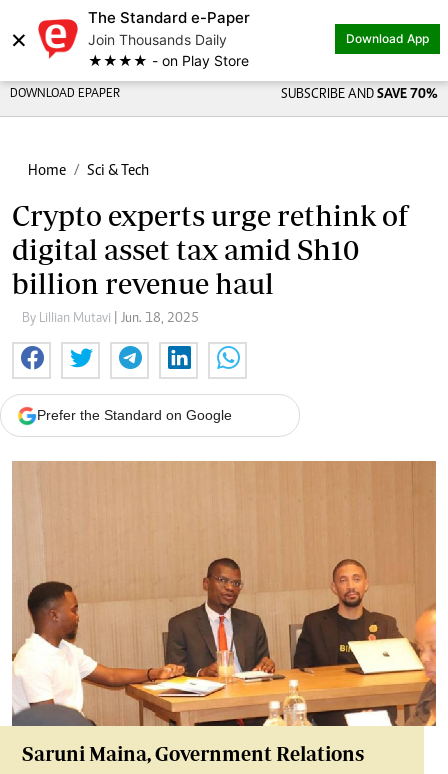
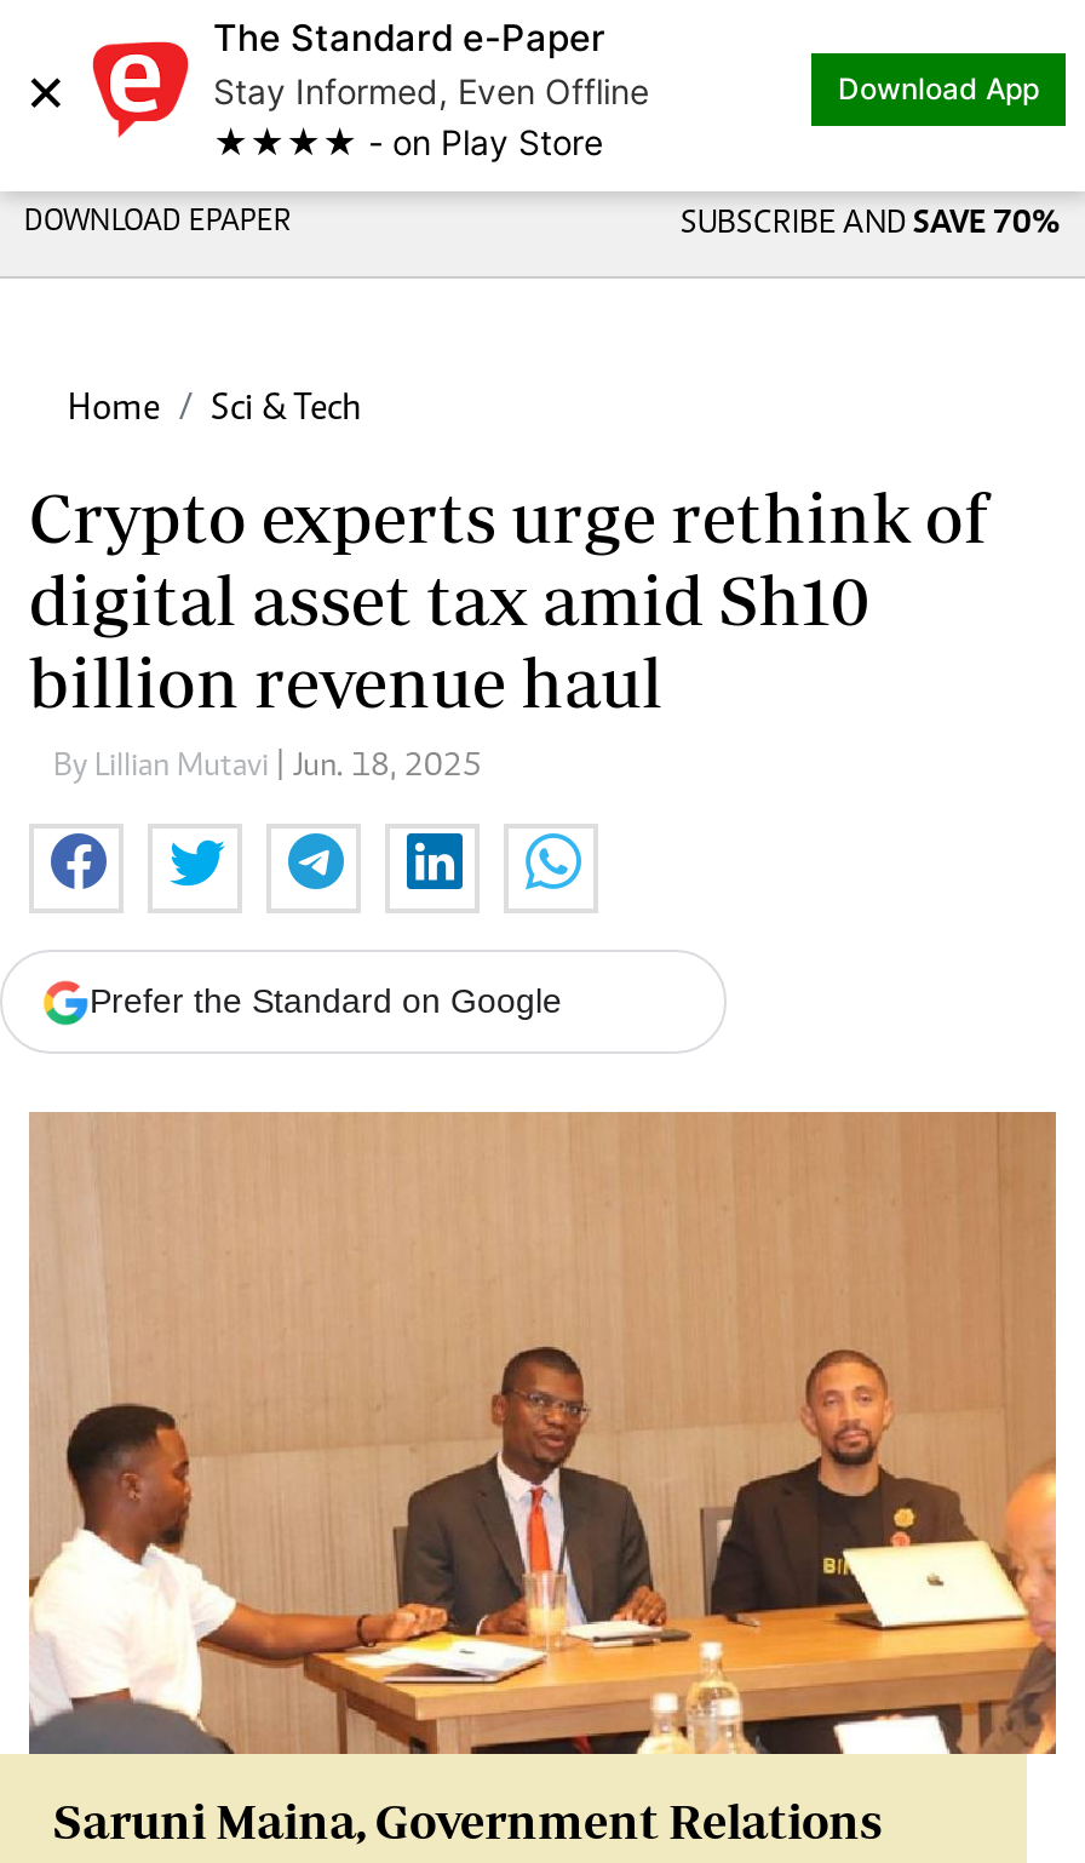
[88,31,227,48] Join Thousands Daily -> [213,70,649,111] Stay Informed, Even Offline

